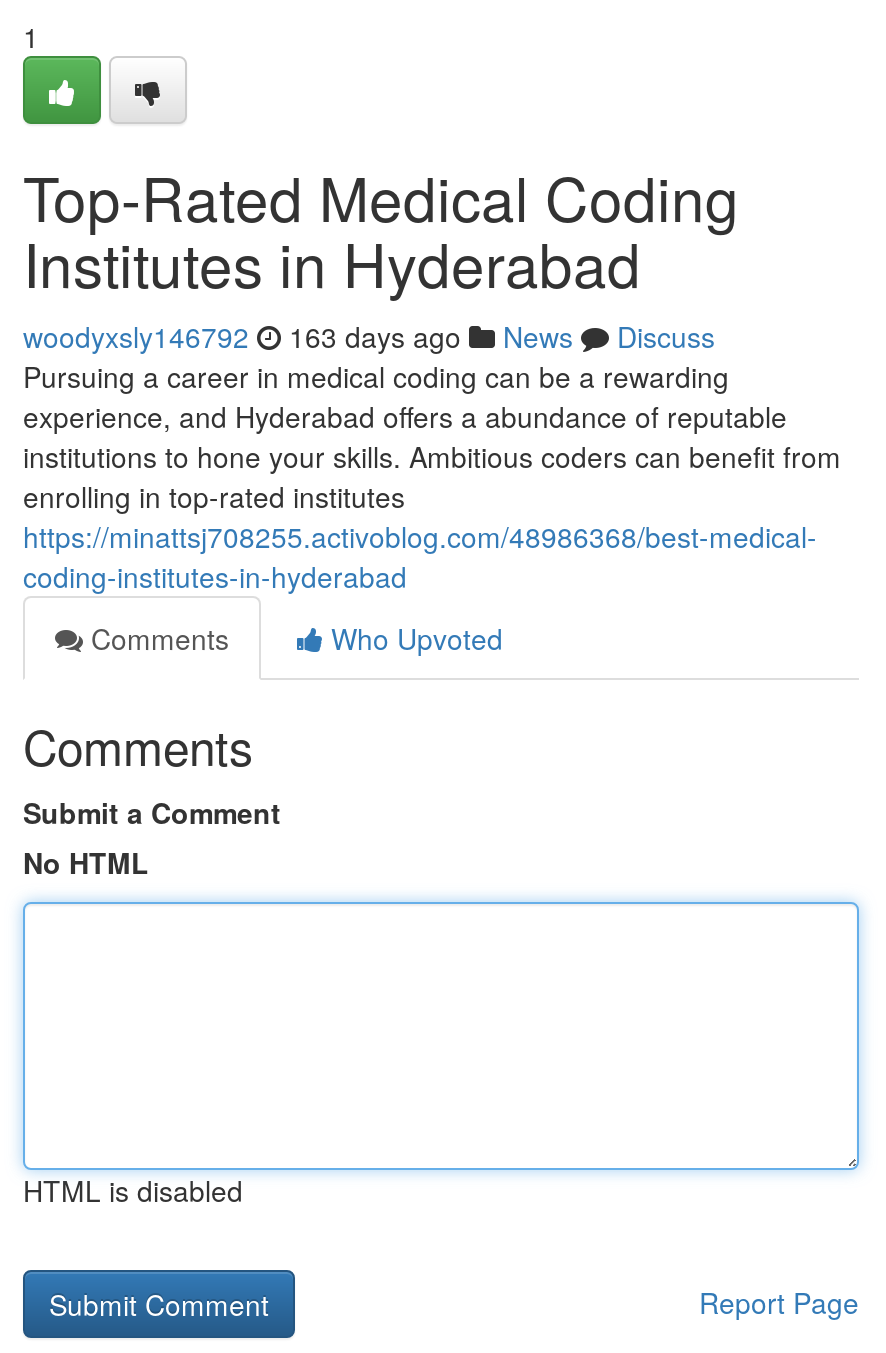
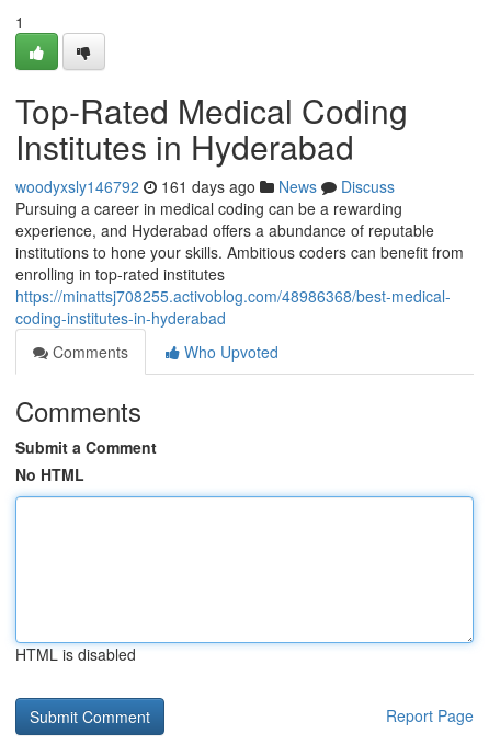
[23,316,715,356] woodyxsly146792 163 days ago News Discuss -> [15,175,395,197] woodyxsly146792 161 days ago News Discuss

